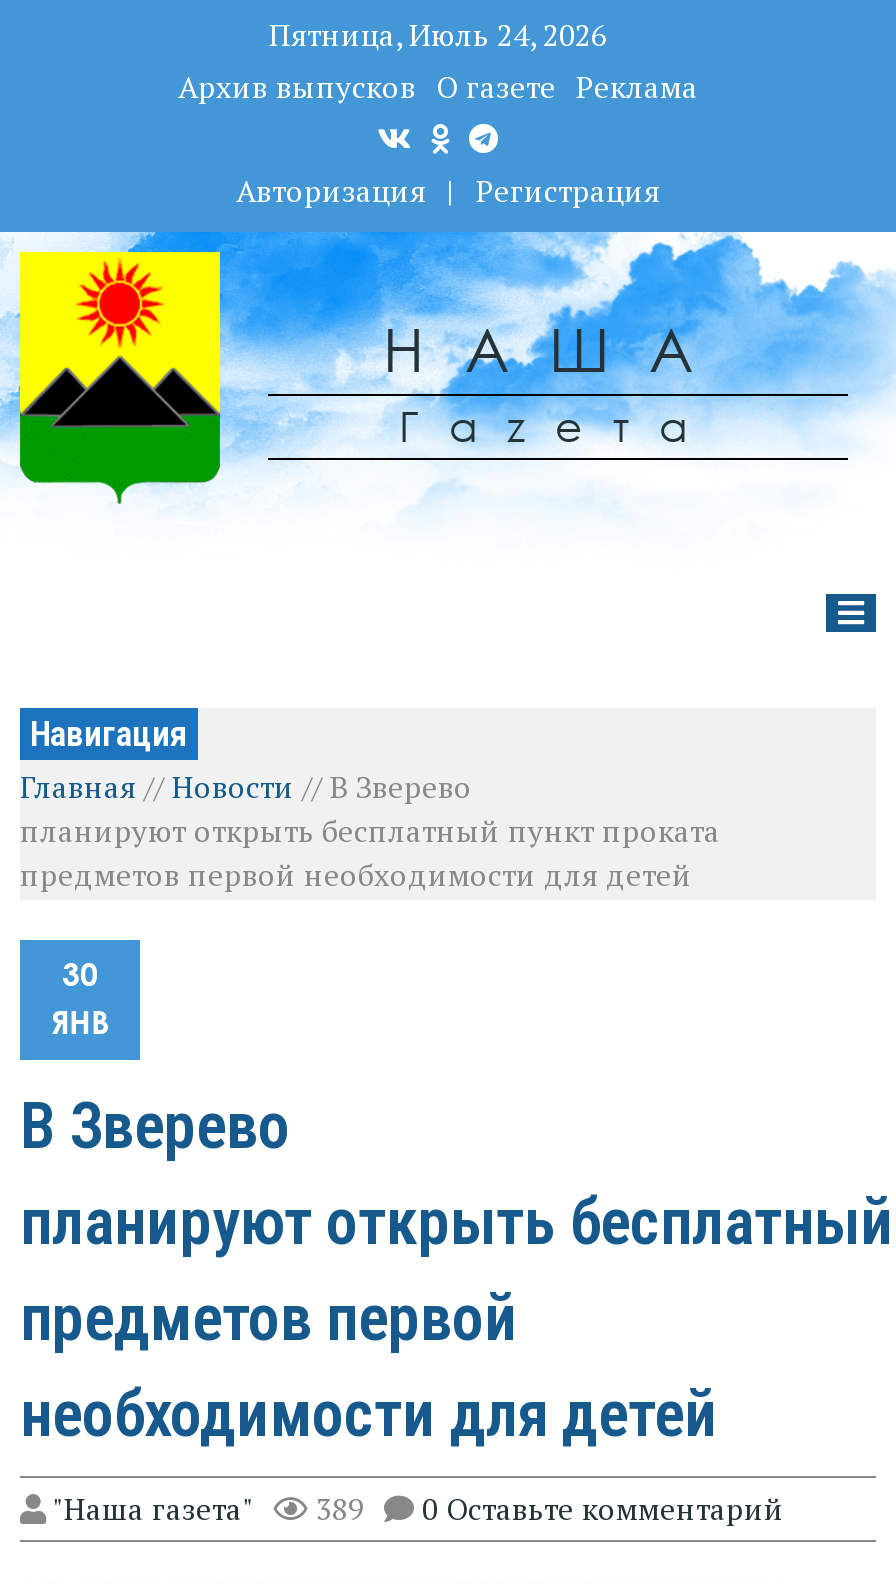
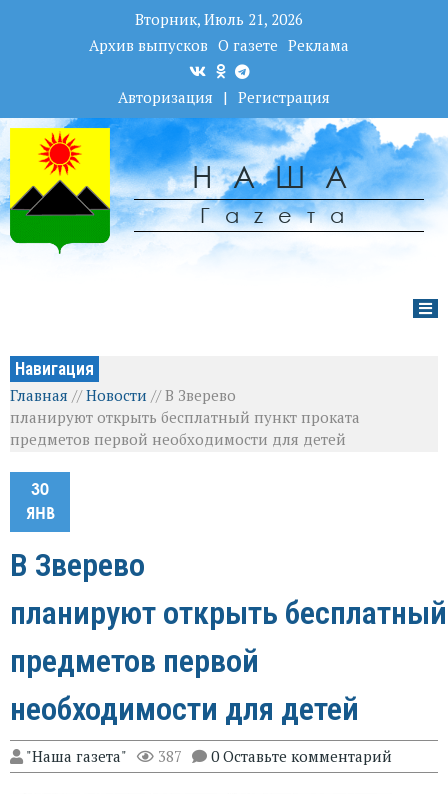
[269,14,607,54] Пятница, Июль 24, 2026 -> [135,9,303,29] Вторник, Июль 21, 2026
[52,1488,784,1528] "Наша газета" 389 0 Оставьте комментарий -> [26,746,392,766] "Наша газета" 387 0 Оставьте комментарий

